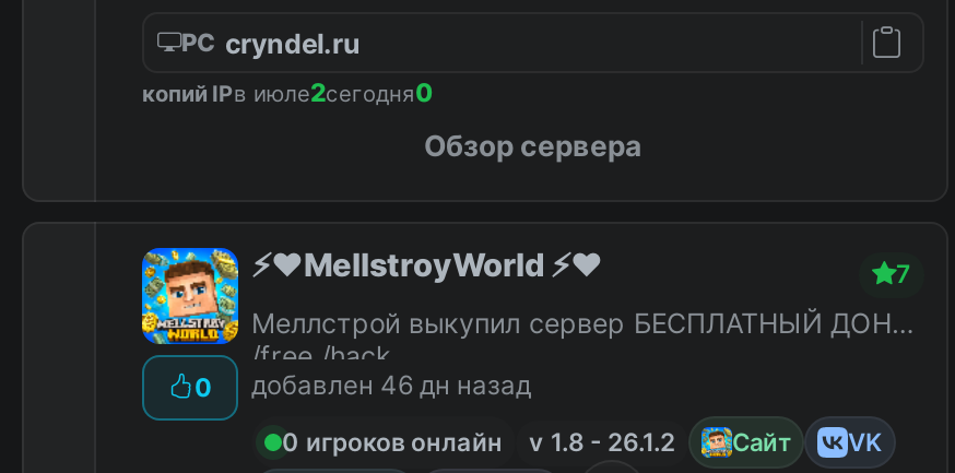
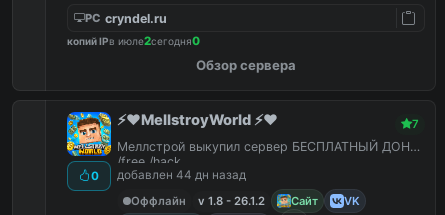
[251,370,531,401] добавлен 46 дн назад -> [117,168,246,182] добавлен 44 дн назад
[282,426,503,457] 0 игроков онлайн -> [131,193,186,207] Оффлайн

